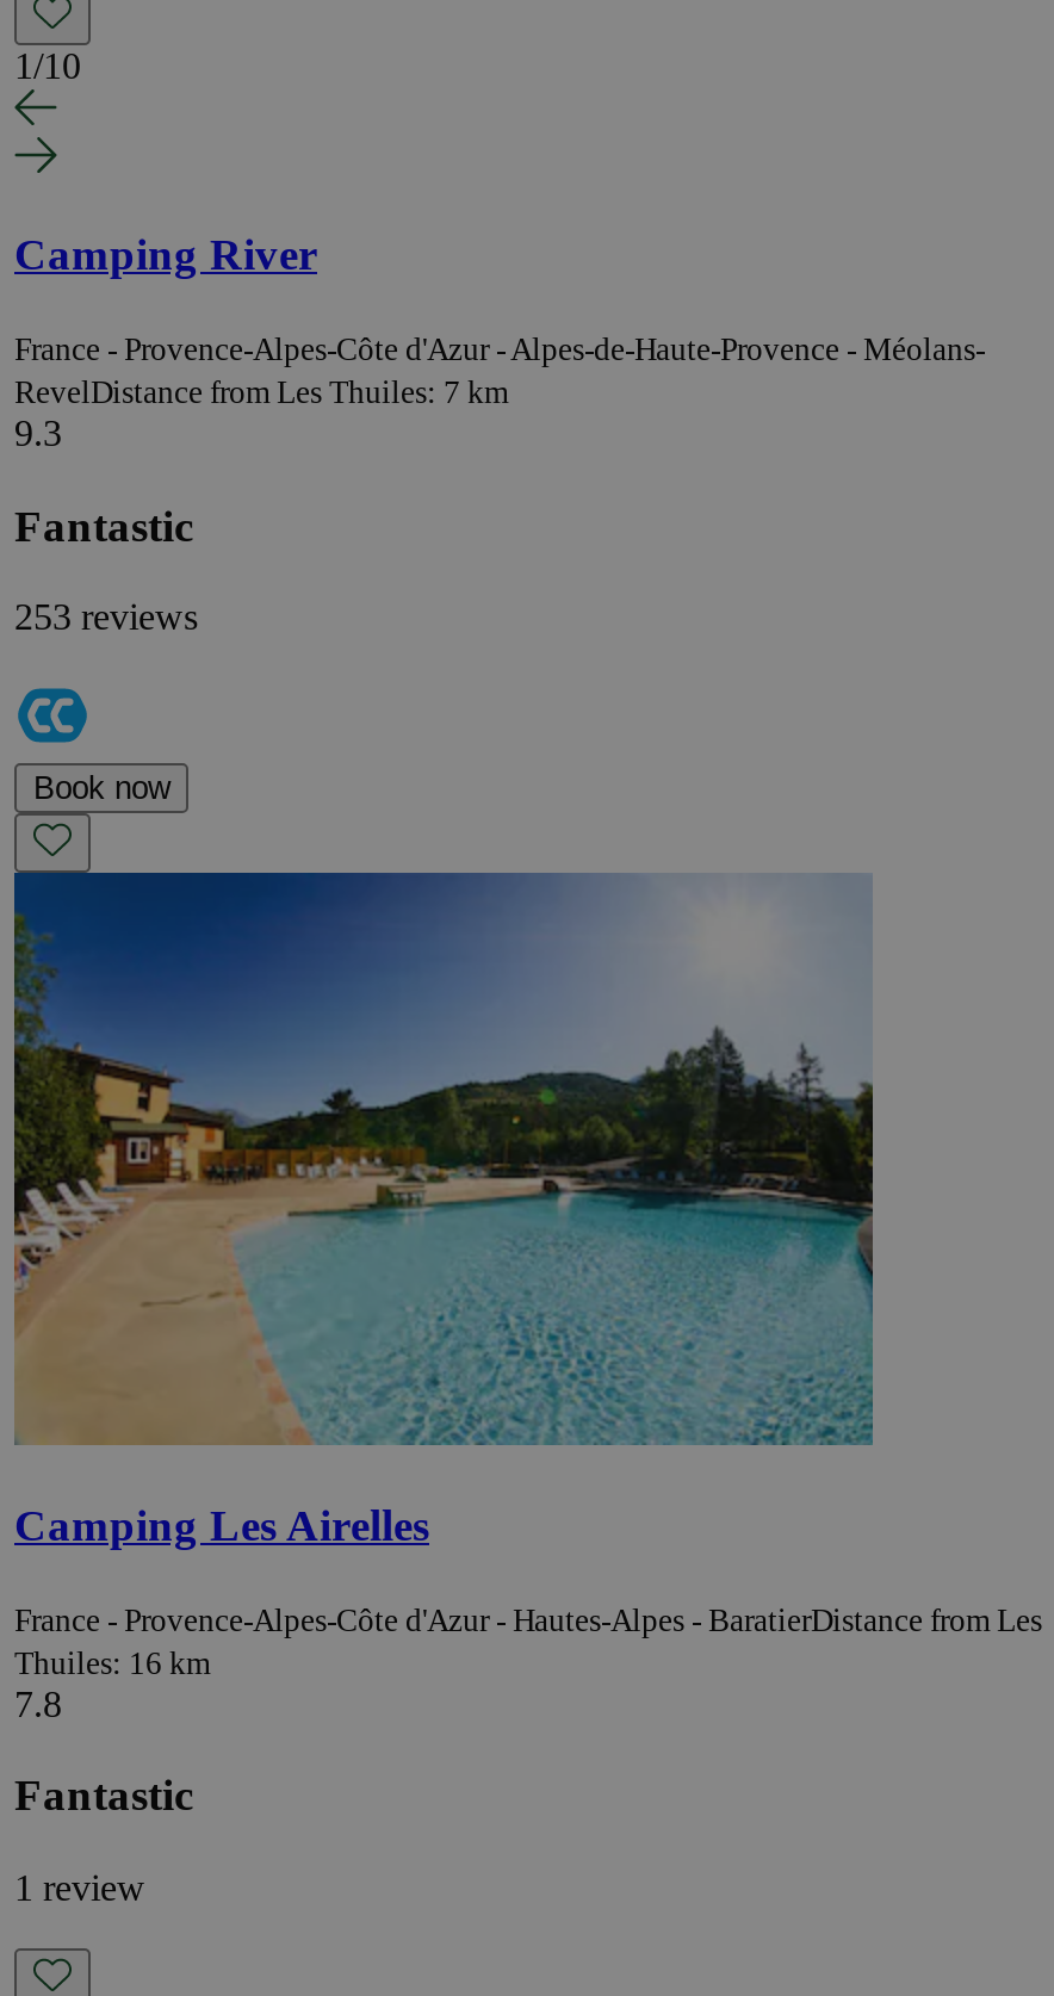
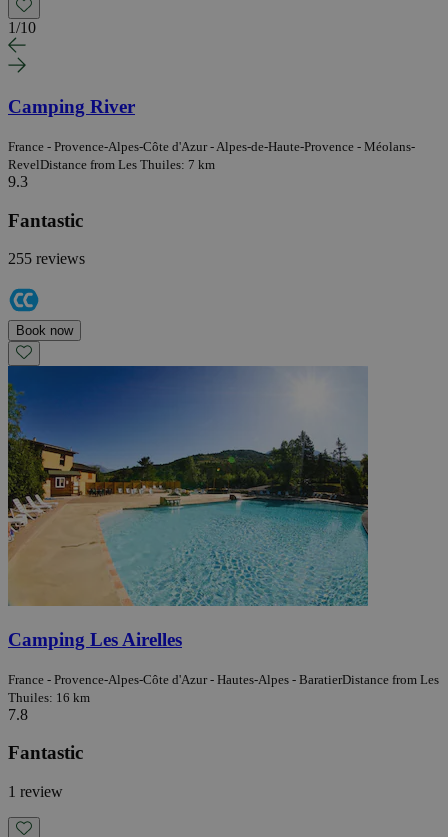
[14,597,198,637] 253 reviews -> [8,250,85,267] 255 reviews

